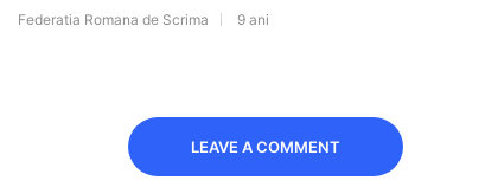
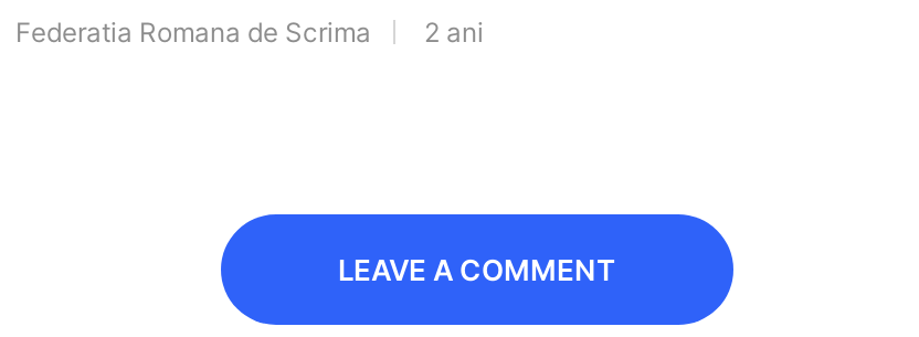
[18,11,269,28] Federatia Romana de Scrima 9 ani -> [15,15,484,48] Federatia Romana de Scrima 2 ani

